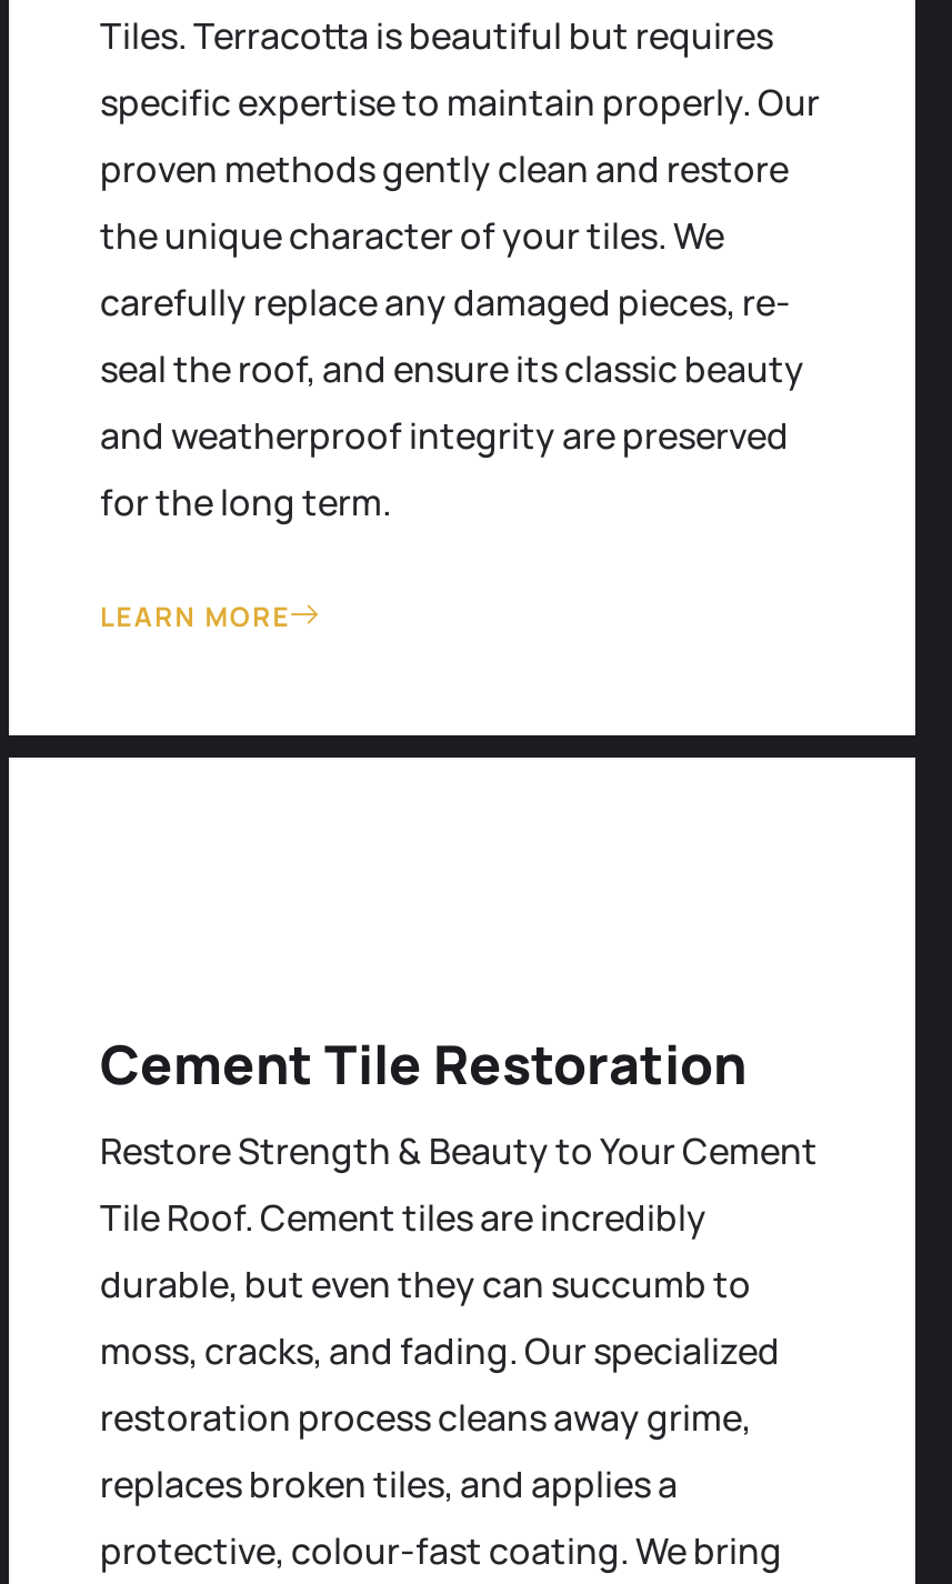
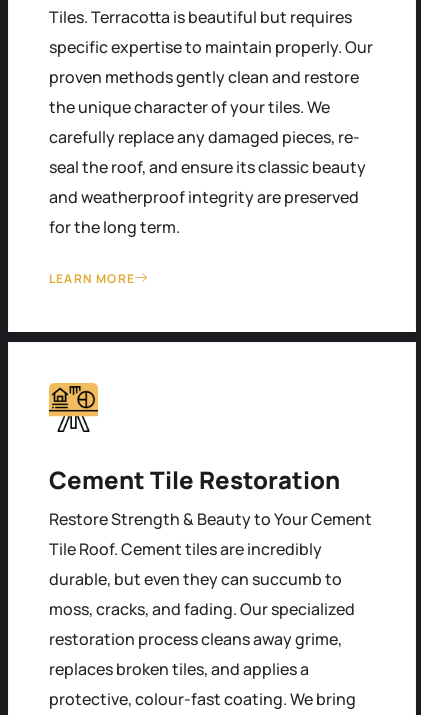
none -> [48,382,99,433] [image]

